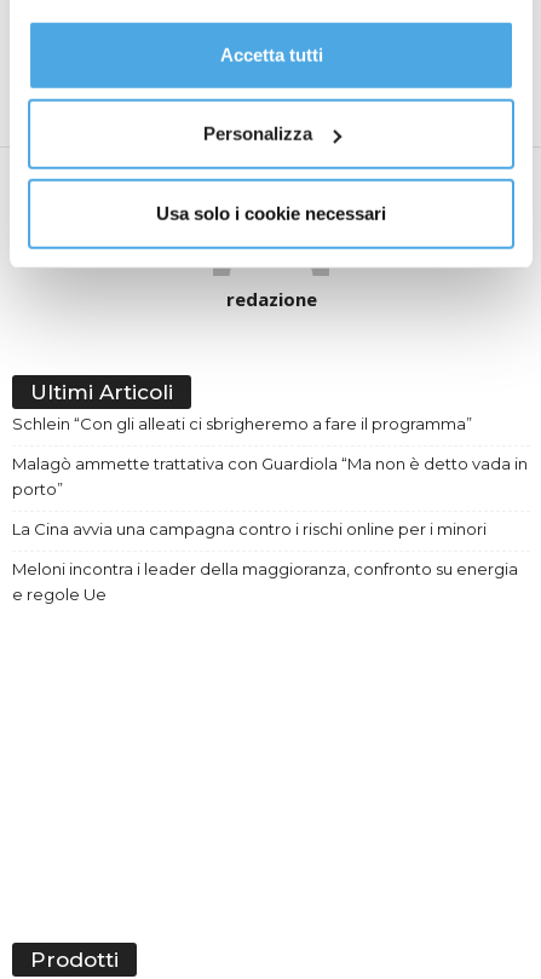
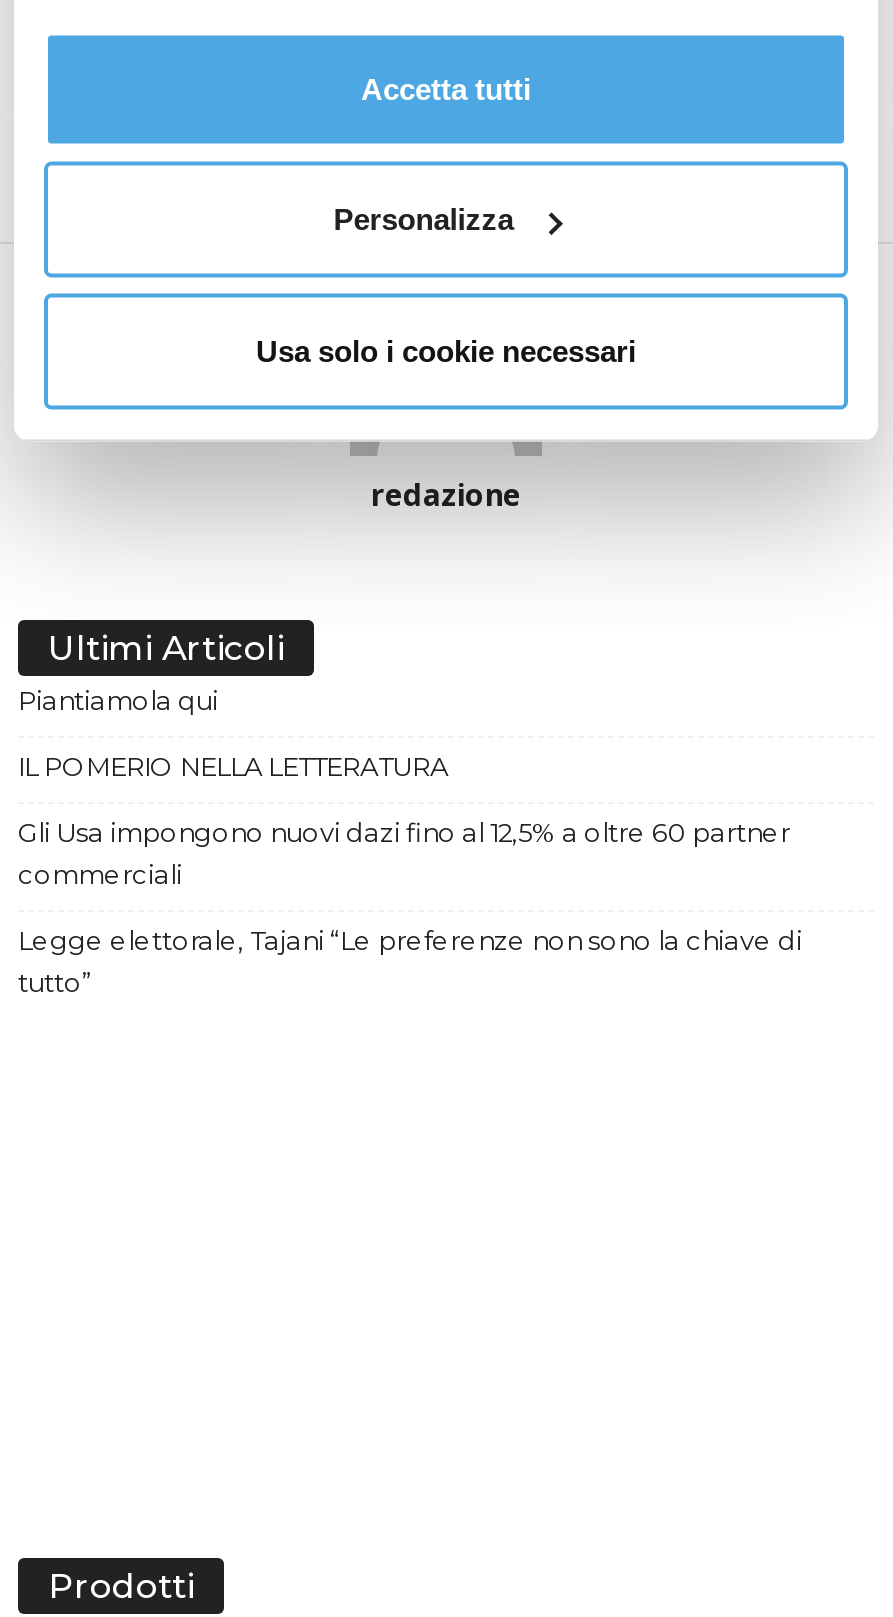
[12,414,472,433] Schlein “Con gli alleati ci sbrigheremo a fare il programma” -> [18,684,218,716] Piantiamola qui
[12,454,528,499] Malagò ammette trattativa con Guardiola “Ma non è detto vada in | porto” -> [18,750,448,782] IL POMERIO NELLA LETTERATURA
[12,519,487,539] La Cina avvia una campagna contro i rischi online per i minori -> [18,816,790,890] Gli Usa impongono nuovi dazi fino al 12,5% a oltre 60 partner | commerciali
[12,559,518,604] Meloni incontra i leader della maggioranza, confronto su energia | e regole Ue -> [18,924,802,998] Legge elettorale, Tajani “Le preferenze non sono la chiave di | tutto”

